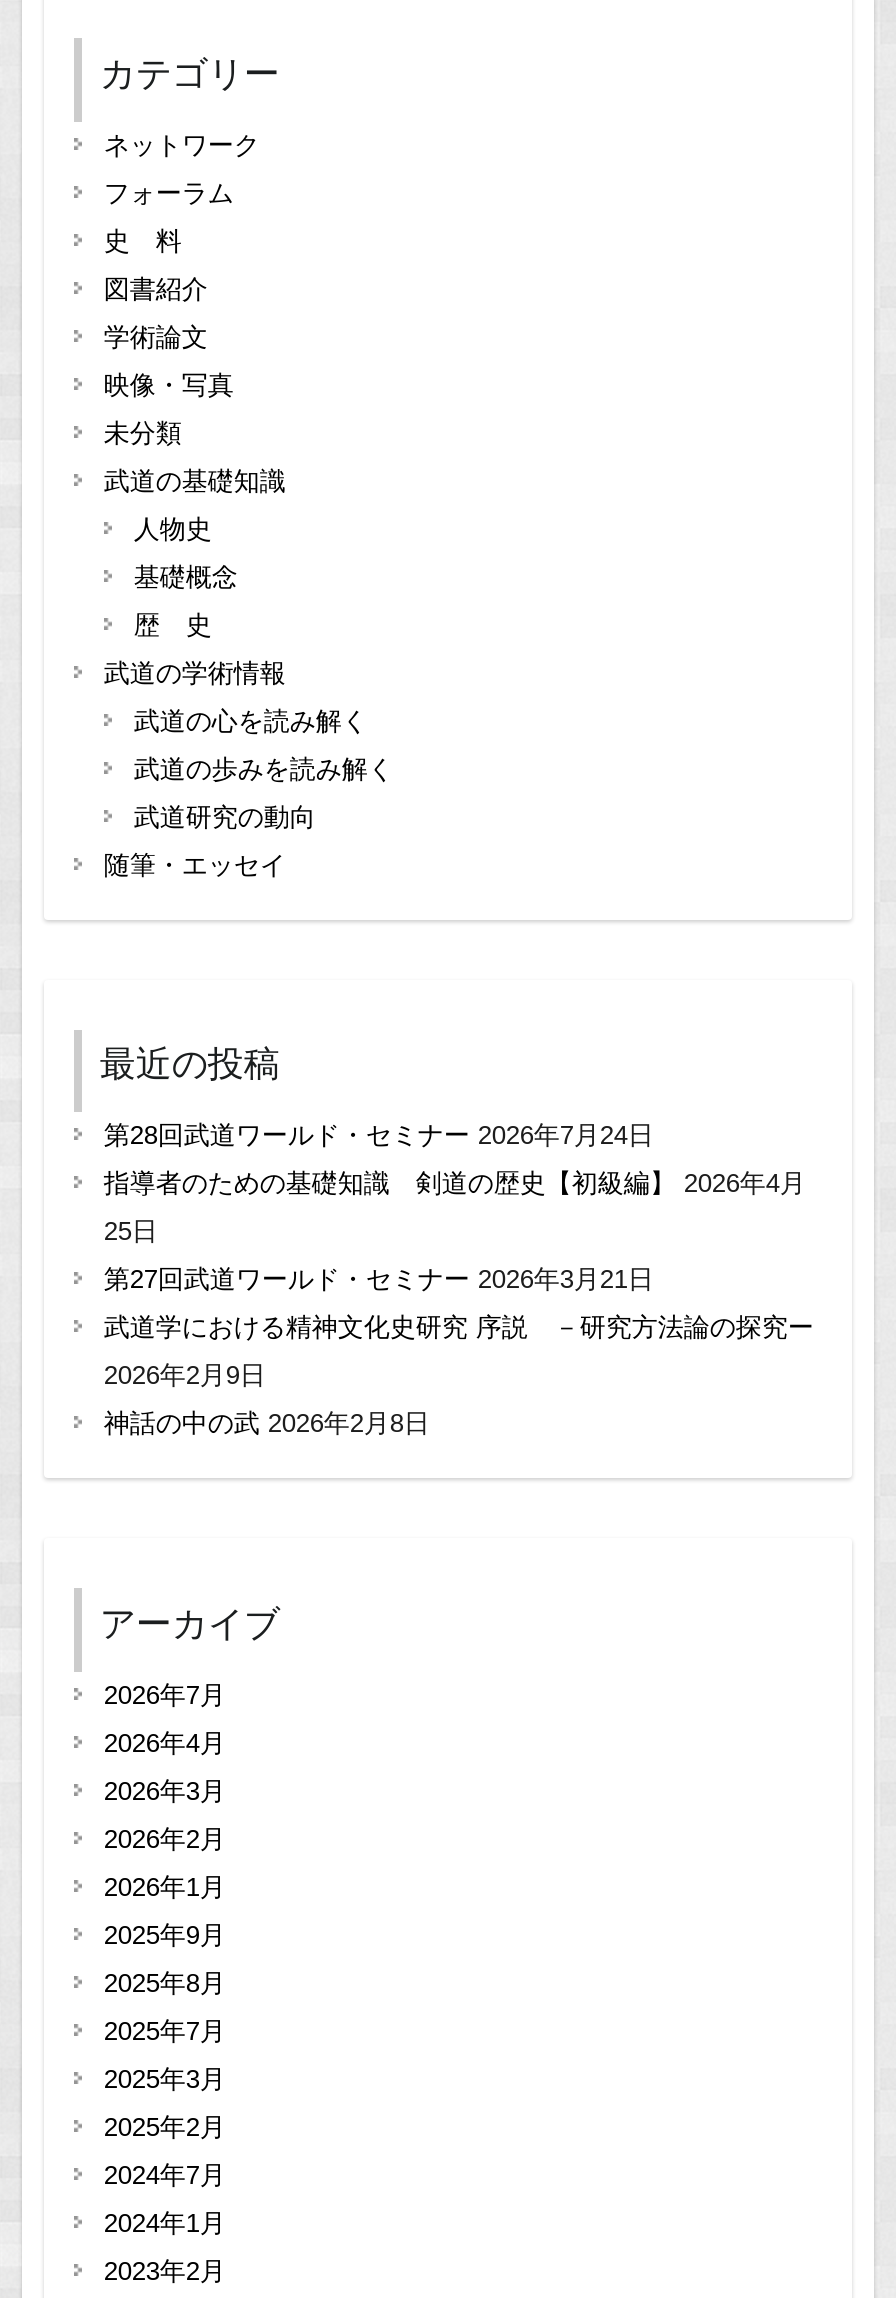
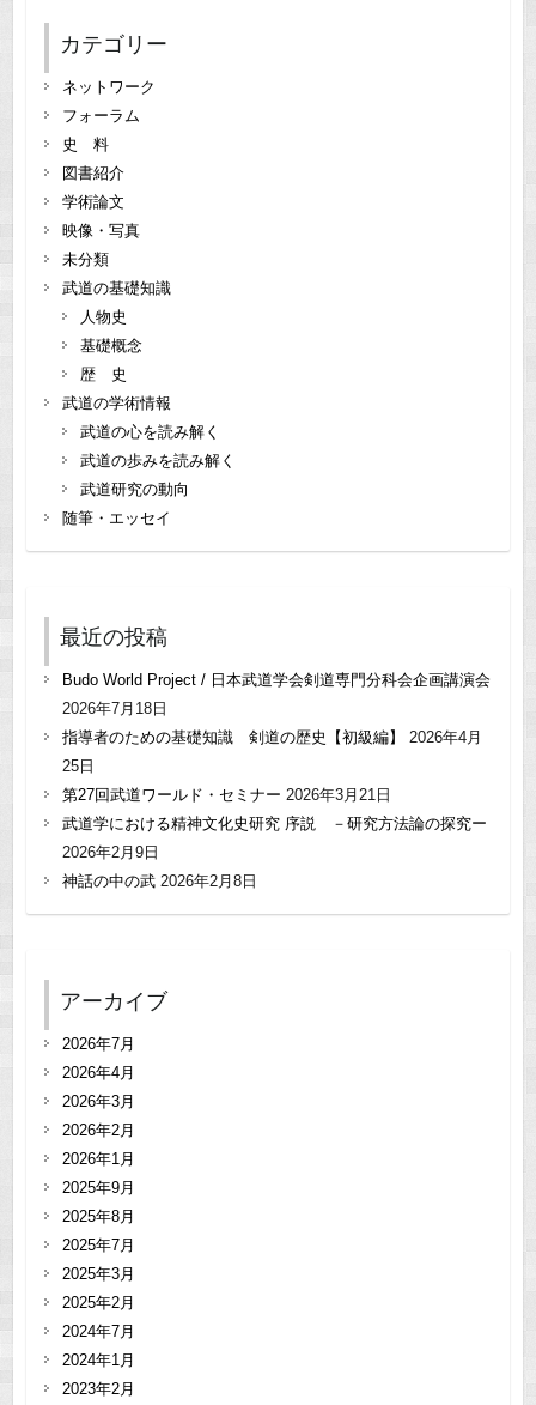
[104,1121,654,1151] 第28回武道ワールド・セミナー 2026年7月24日 -> [62,671,490,718] Budo World Project / 日本武道学会剣道専門分科会企画講演会 | 2026年7月18日

